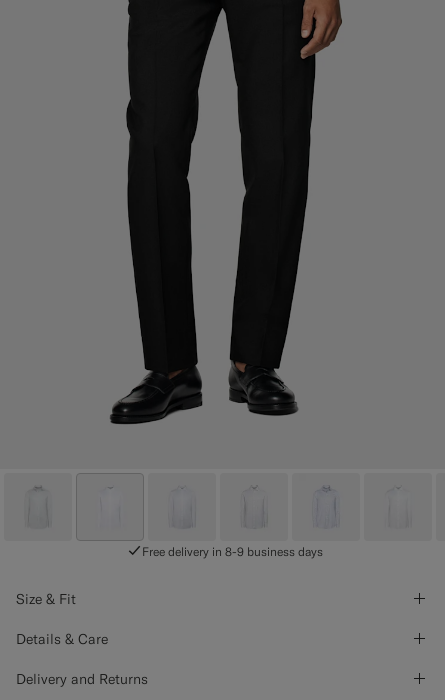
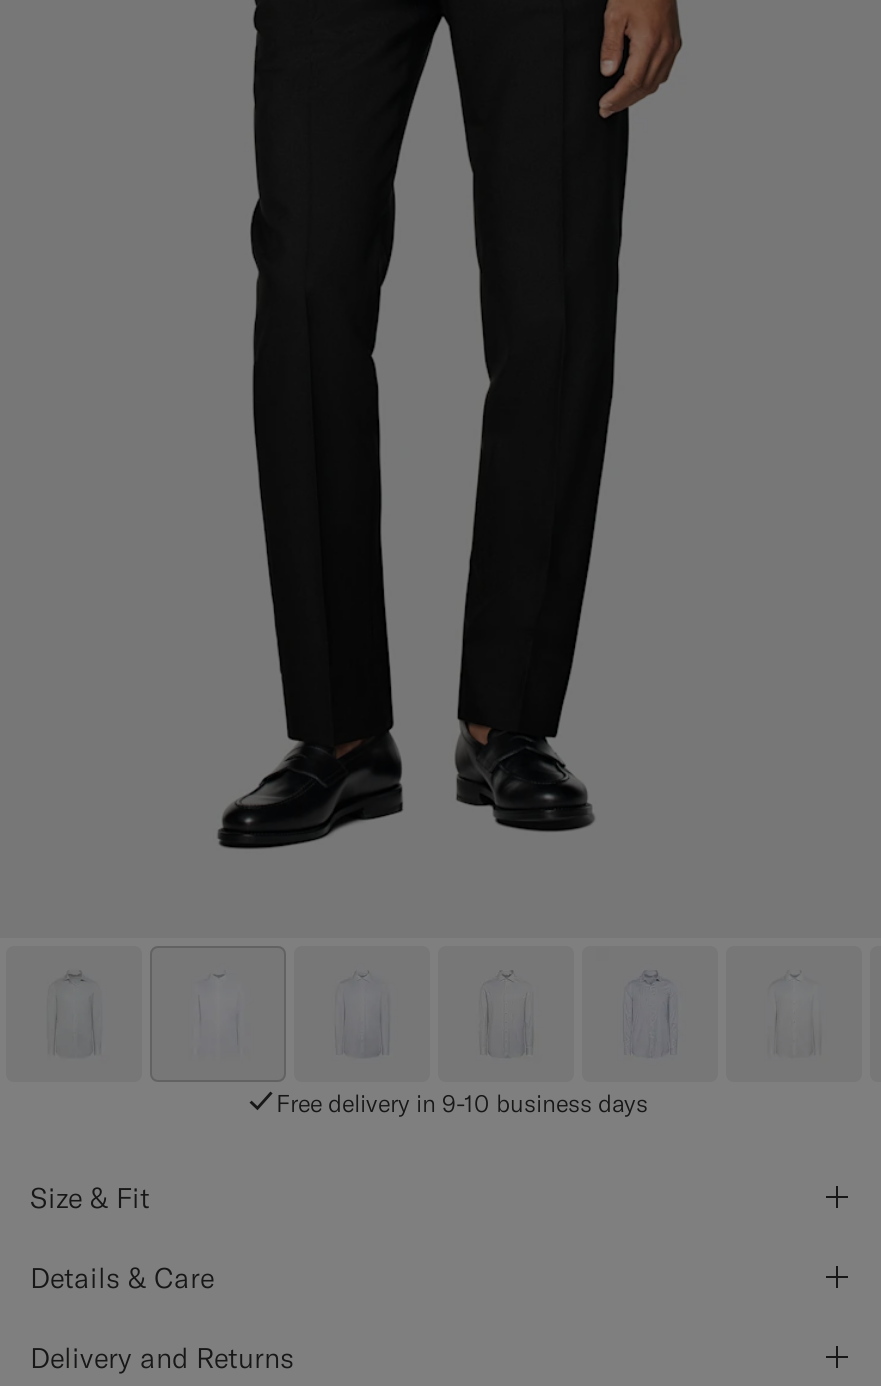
[141,544,322,559] Free delivery in 8-9 business days -> [276,1087,648,1117] Free delivery in 9-10 business days

